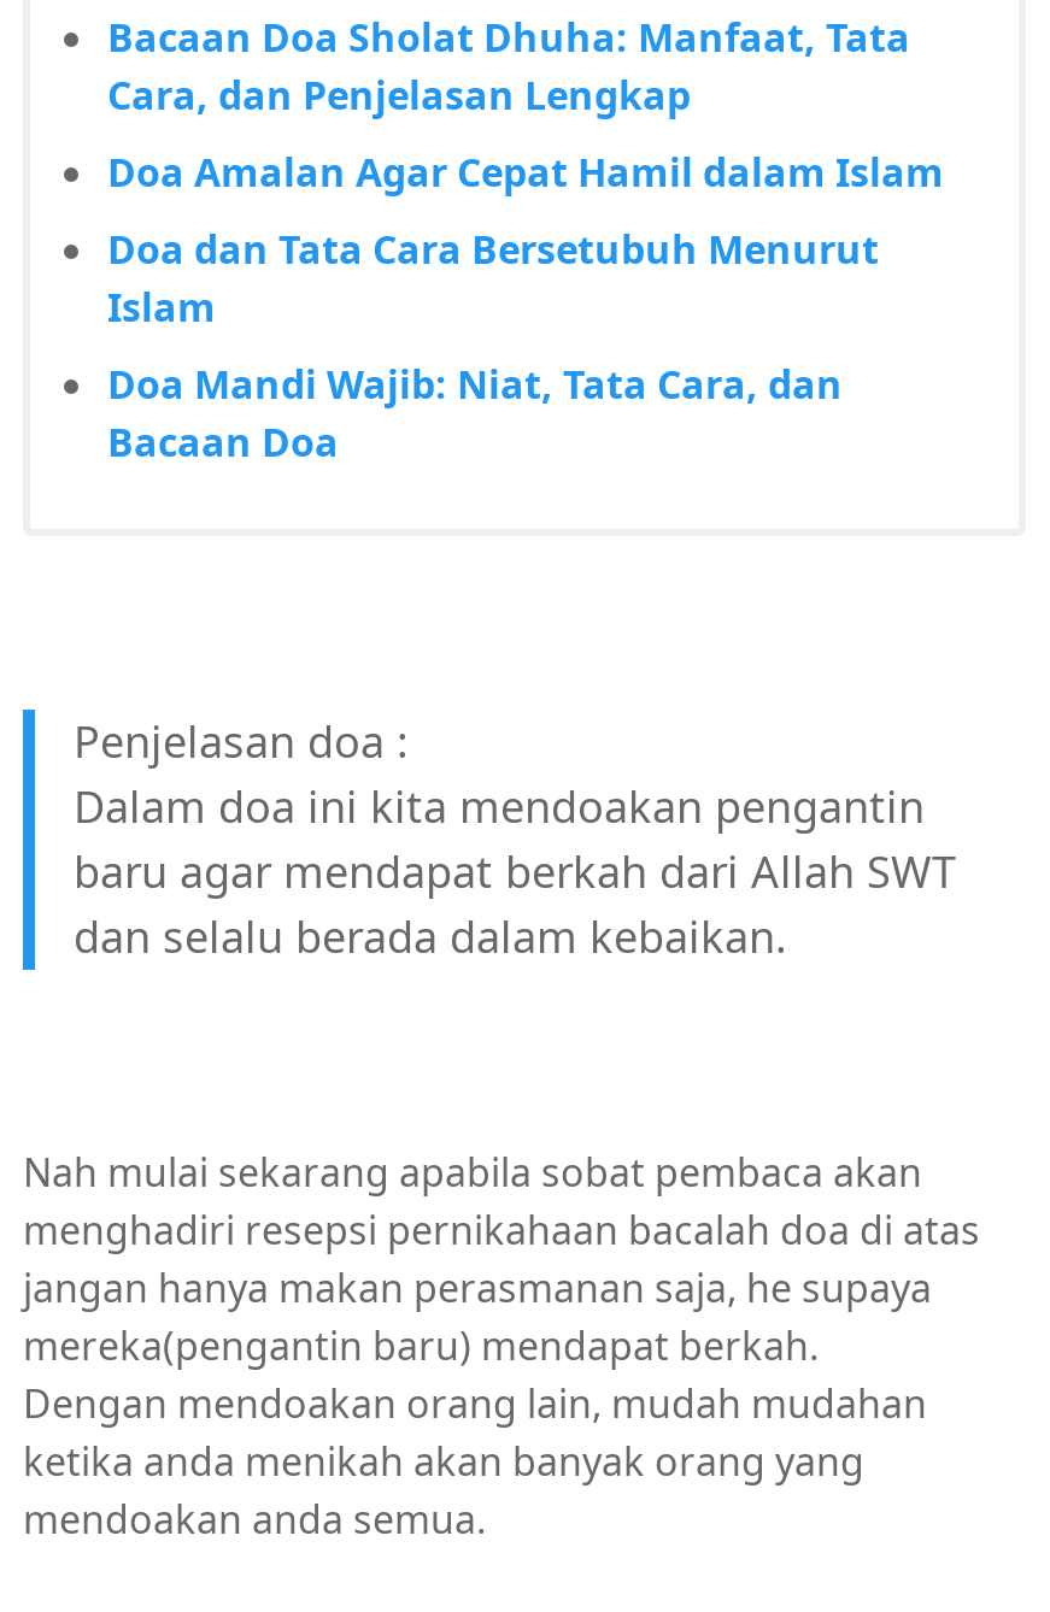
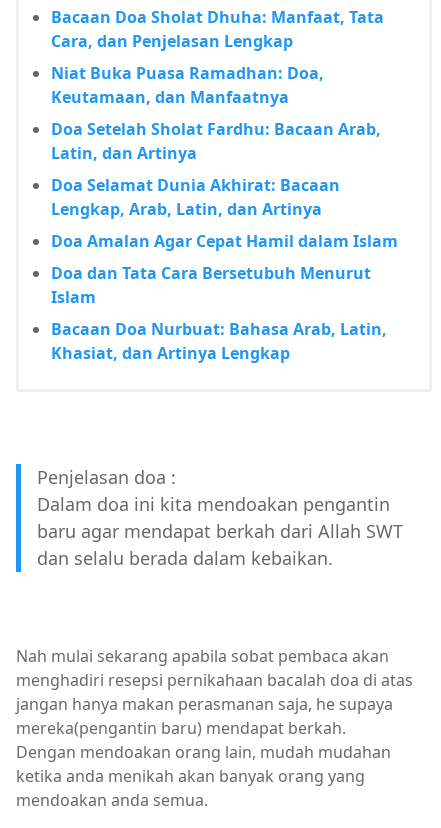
none -> [51,62,381,220] Niat Buka Puasa Ramadhan: Doa, | Keutamaan, dan Manfaatnya | Doa Setelah Sholat Fardhu: Bacaan Arab, | Latin, dan Artinya | Doa Selamat Dunia Akhirat: Bacaan | Lengkap, Arab, Latin, dan Artinya
[107,358,843,469] Doa Mandi Wajib: Niat, Tata Cara, dan | Bacaan Doa -> [51,318,387,364] Bacaan Doa Nurbuat: Bahasa Arab, Latin, | Khasiat, dan Artinya Lengkap

